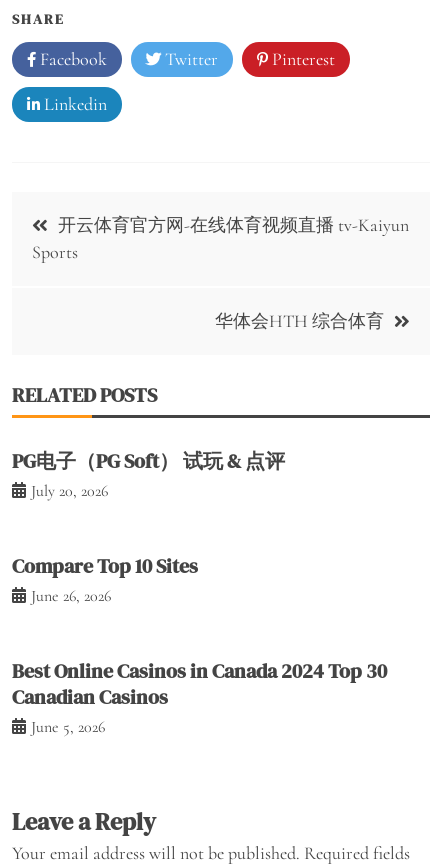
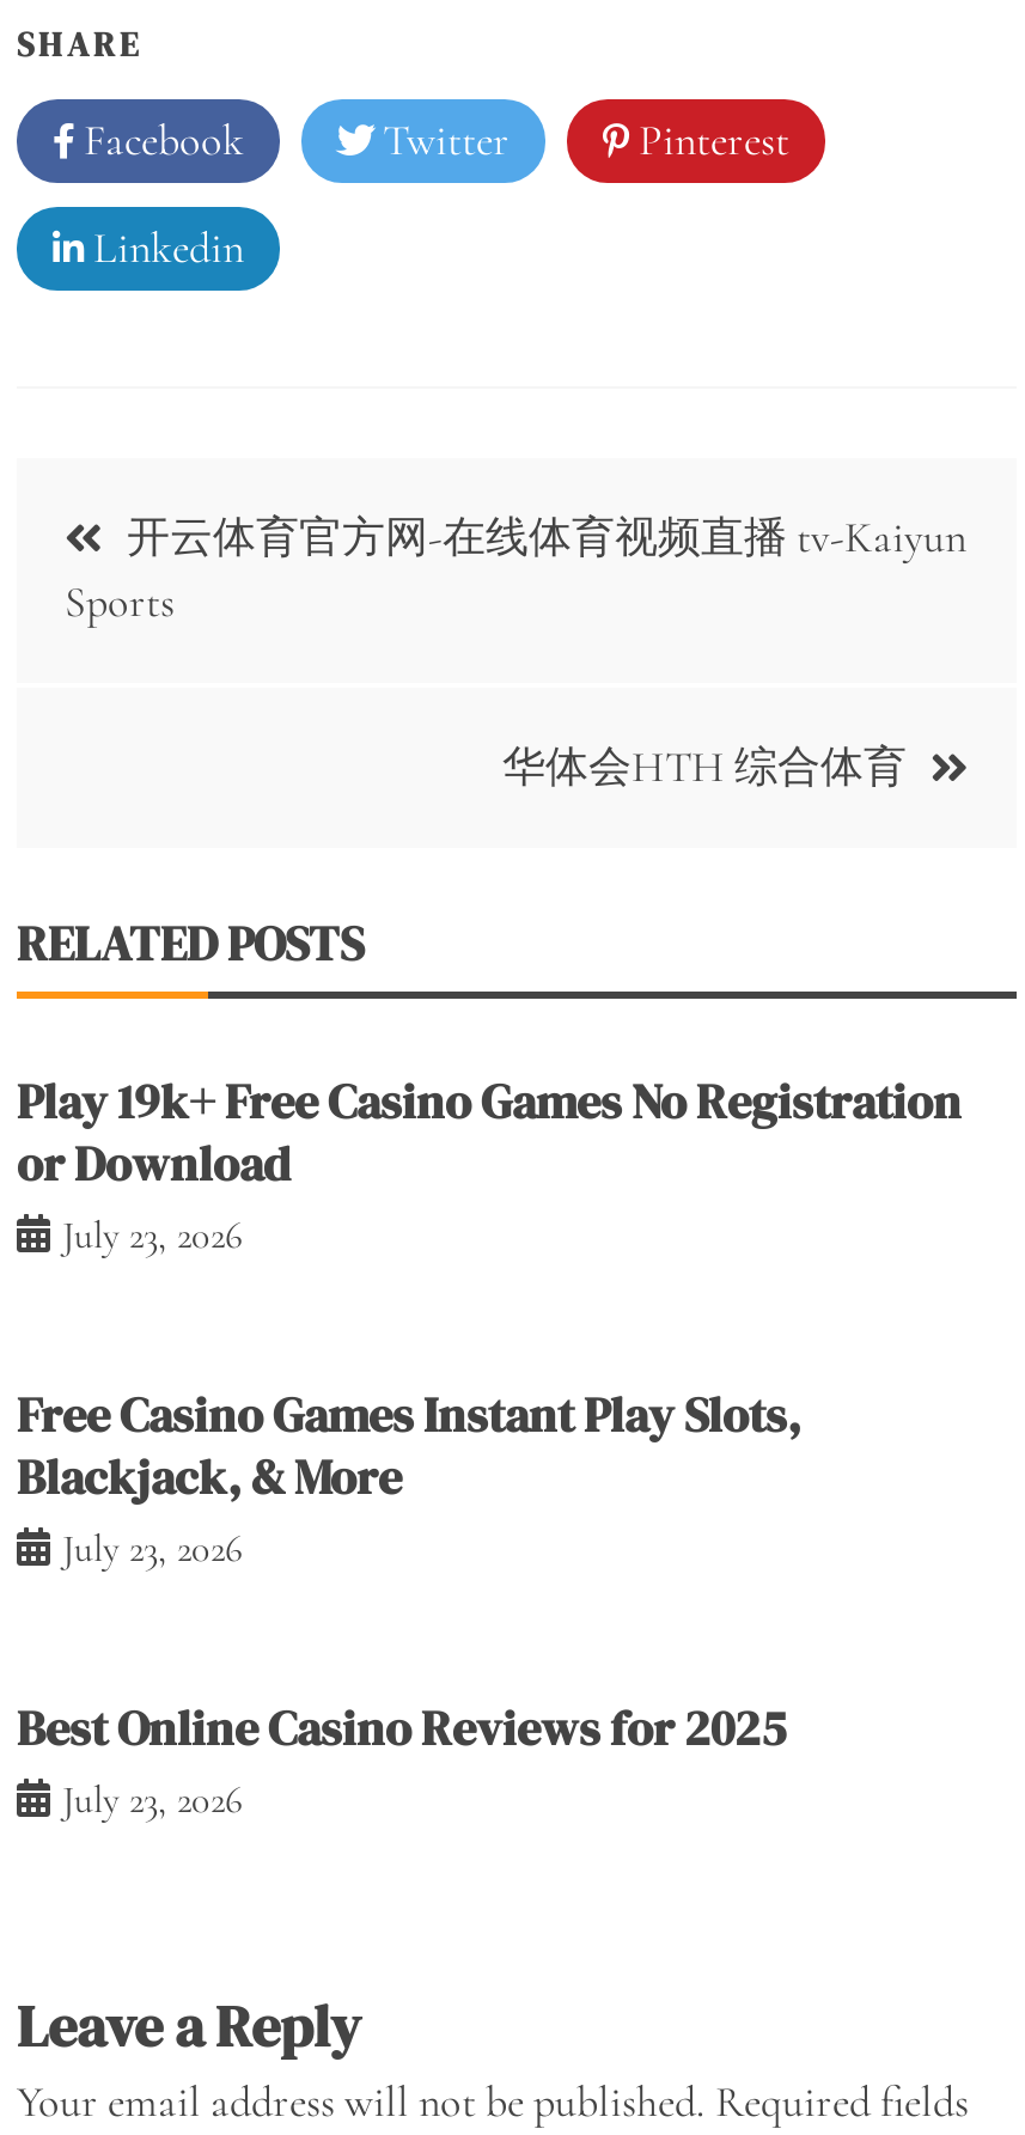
[12,447,285,501] PG电子（PG Soft） 试玩 & 点评 | July 20, 2026 -> [17,1068,962,1259] Play 19k+ Free Casino Games No Registration | or Download | July 23, 2026
[12,552,198,606] Compare Top 10 Sites | June 26, 2026 -> [17,1381,801,1572] Free Casino Games Instant Play Slots, | Blackjack, & More | July 23, 2026
[12,657,387,737] Best Online Casinos in Canada 2024 Top 30 | Canadian Casinos | June 5, 2026 -> [17,1694,787,1824] Best Online Casino Reviews for 2025 | July 23, 2026

